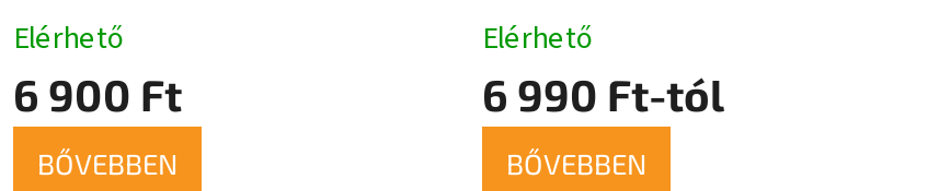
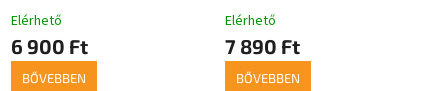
[482,67,725,119] 6 990 Ft-tól -> [225,34,300,58] 7 890 Ft

